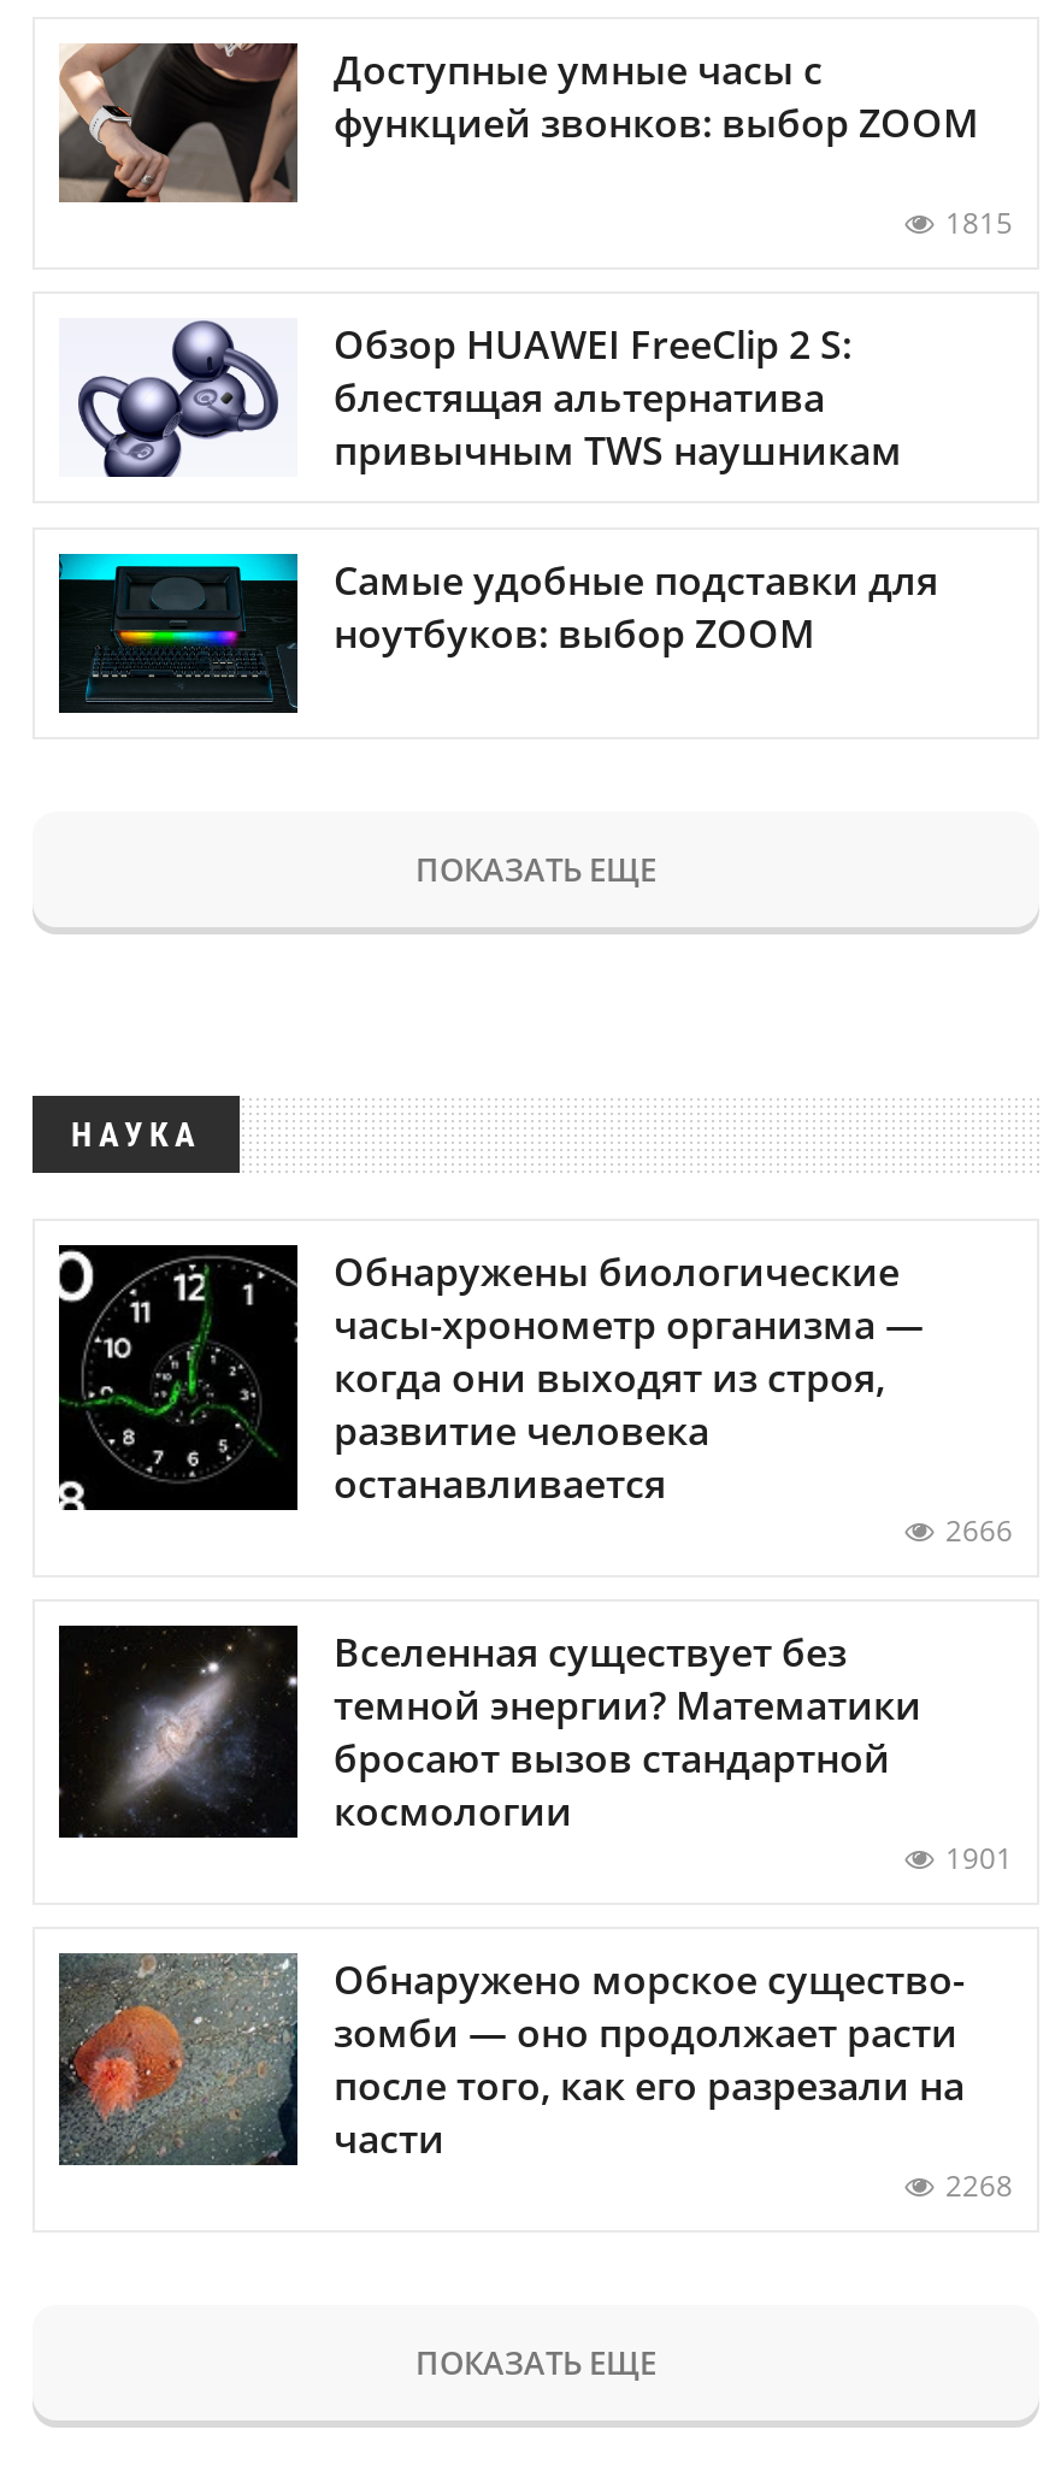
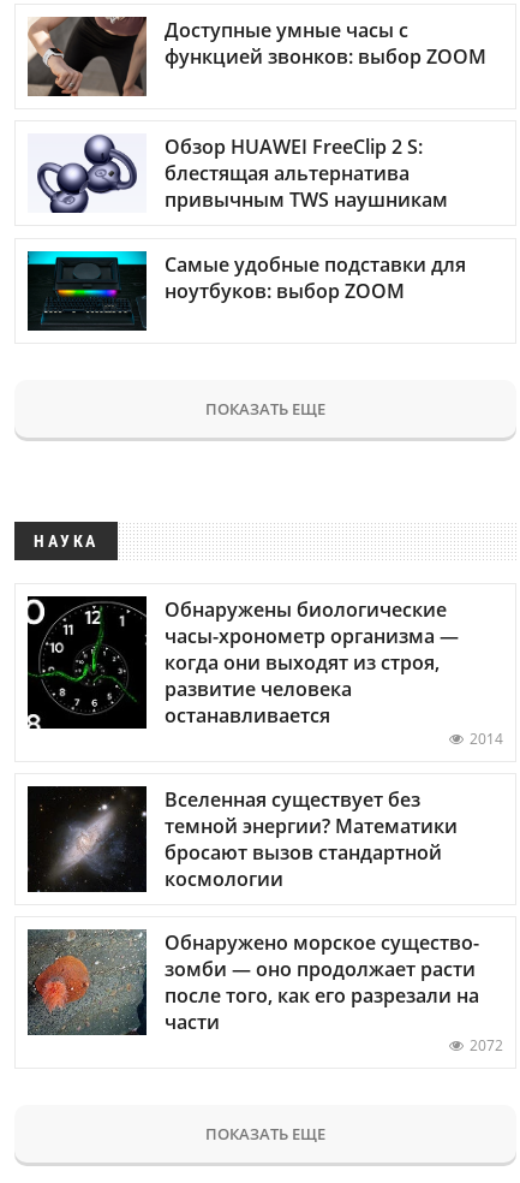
[945,203,1013,244] 1815 -> none
[945,1509,1013,1550] 2666 -> [470,728,503,749] 2014
[945,1837,1013,1878] 1901 -> none
[945,2165,1013,2206] 2268 -> [470,1035,503,1056] 2072

